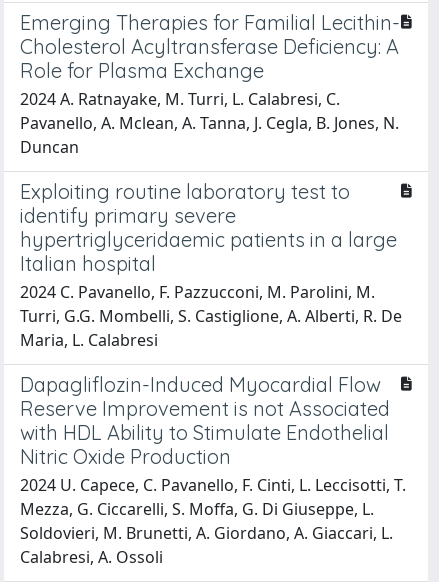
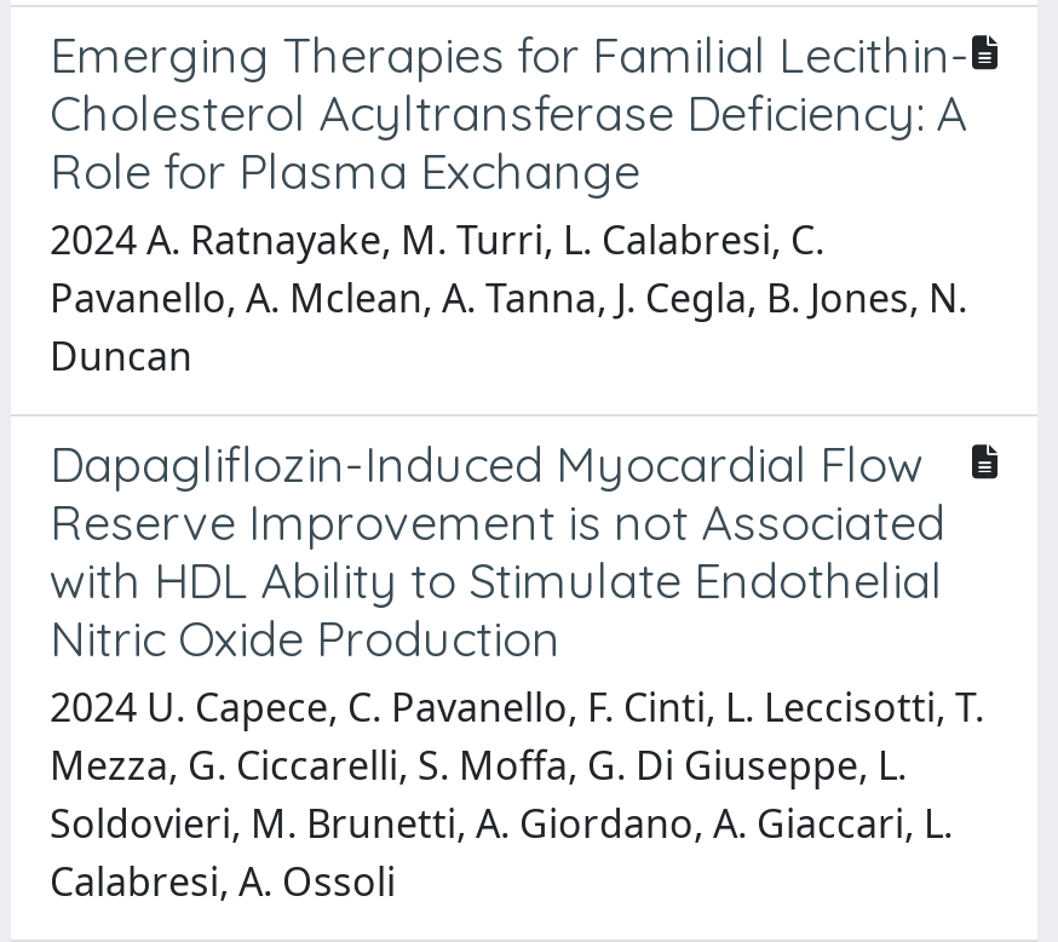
[20,179,402,351] Exploiting routine laboratory test to | identify primary severe | hypertriglyceridaemic patients in a large | Italian hospital | 2024 C. Pavanello, F. Pazzucconi, M. Parolini, M. | Turri, G.G. Mombelli, S. Castiglione, A. Alberti, R. De | Maria, L. Calabresi -> none

